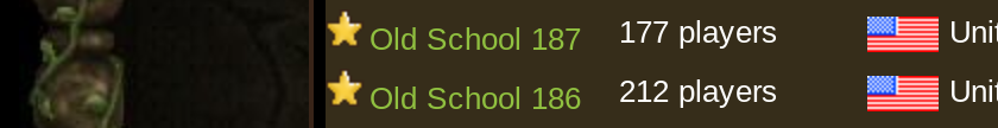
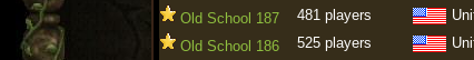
[369,14,778,57] Old School 187 177 players -> [180,7,371,27] Old School 187 481 players
[369,73,778,116] Old School 186 212 players -> [180,34,371,54] Old School 186 525 players

